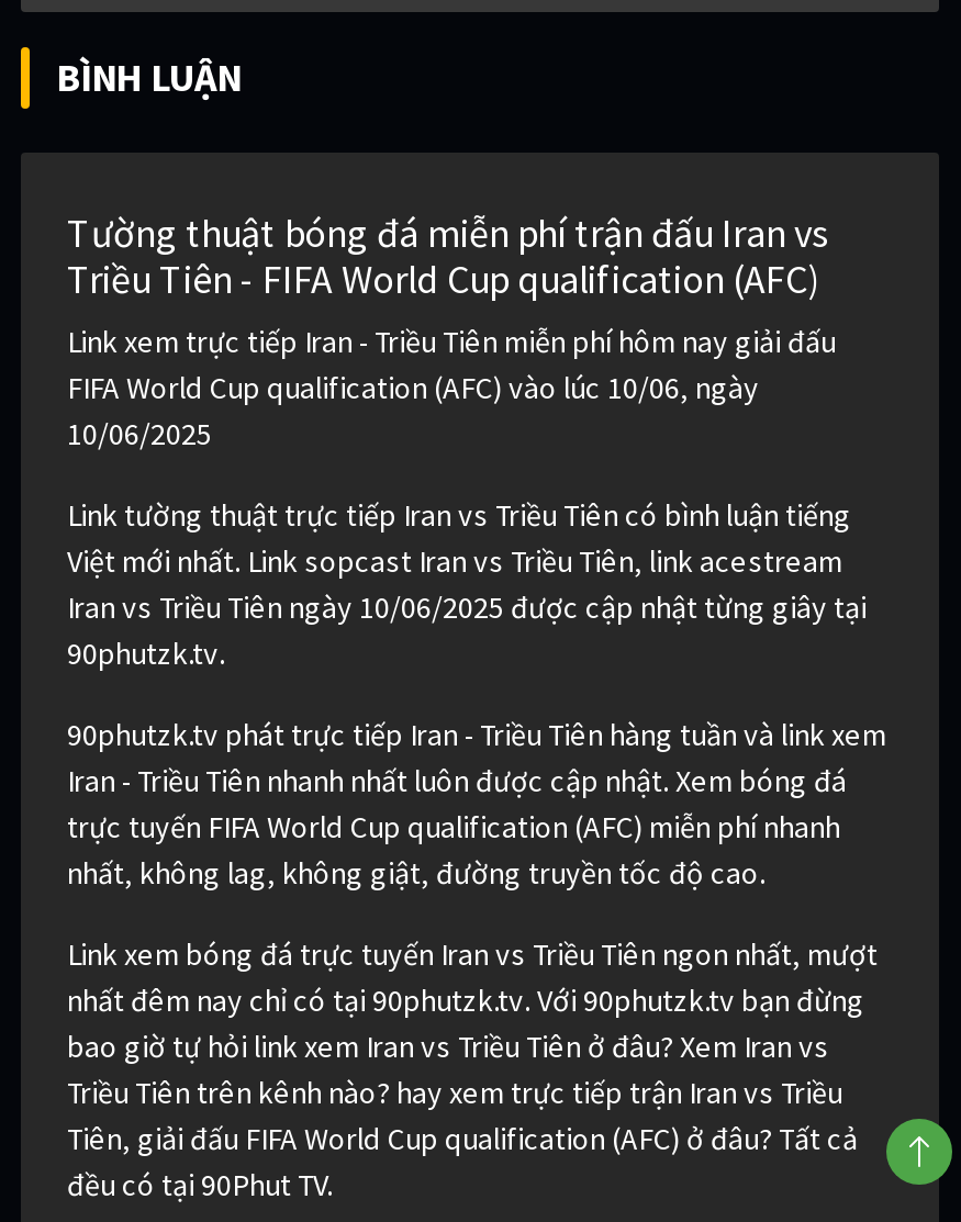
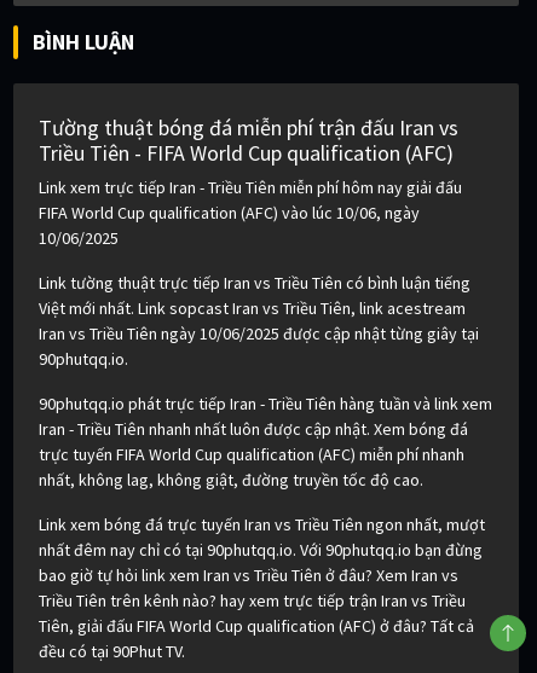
[67,634,225,674] 90phutzk.tv. -> [39,348,128,370] 90phutqq.io.
[67,716,886,755] 90phutzk.tv phát trực tiếp Iran - Triều Tiên hàng tuần và link xem -> [39,393,492,415] 90phutqq.io phát trực tiếp Iran - Triều Tiên hàng tuần và link xem
[67,981,864,1021] nhất đêm nay chỉ có tại 90phutzk.tv. Với 90phutzk.tv bạn đừng -> [39,539,483,561] nhất đêm nay chỉ có tại 90phutqq.io. Với 90phutqq.io bạn đừng

